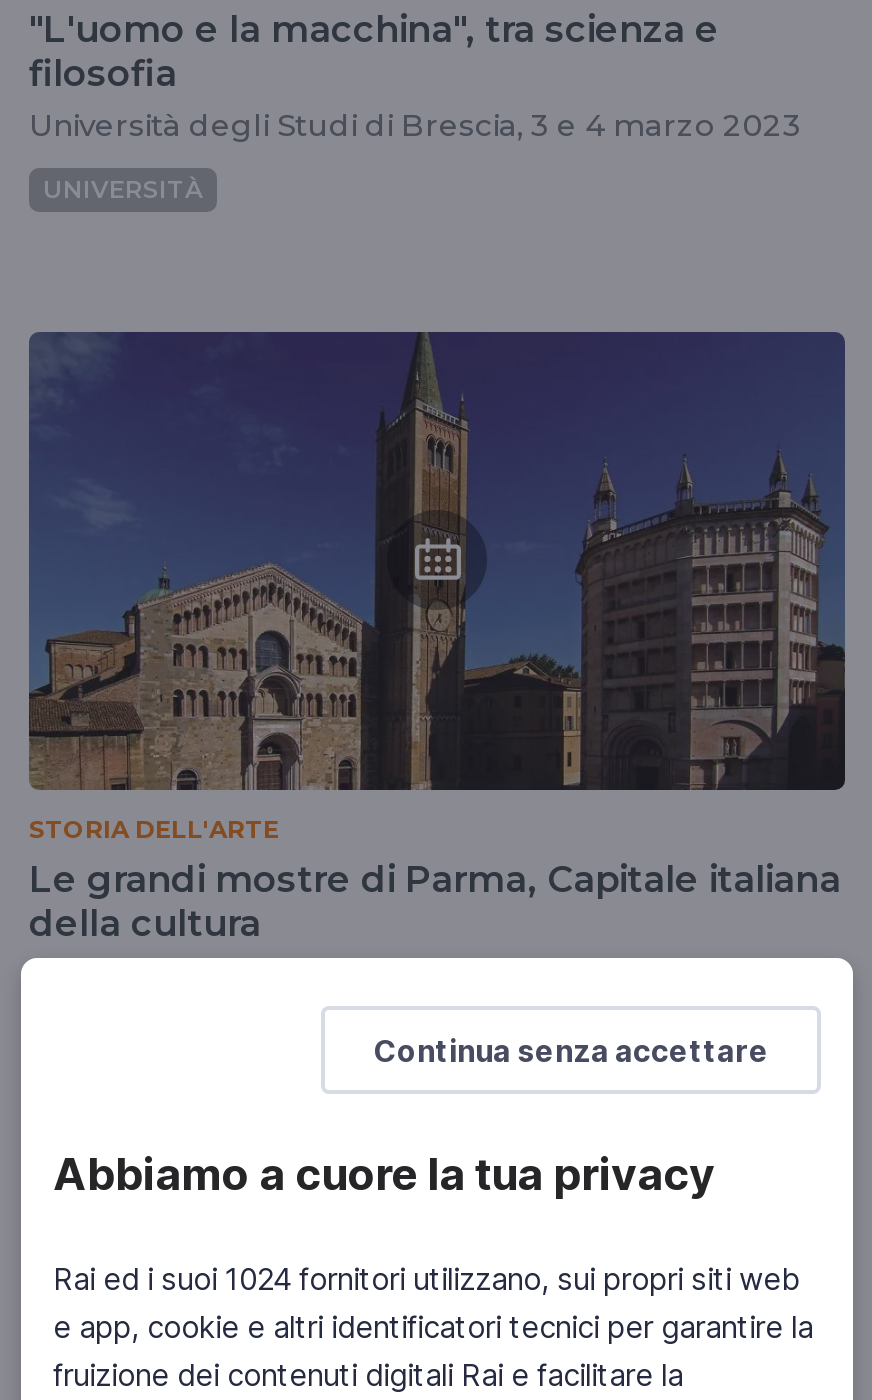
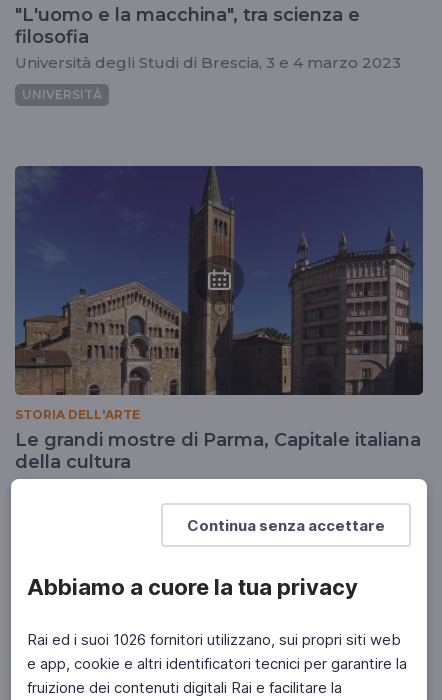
[53,1260,801,1298] Rai ed i suoi 1024 fornitori utilizzano, sui propri siti web -> [27,630,401,649] Rai ed i suoi 1026 fornitori utilizzano, sui propri siti web

